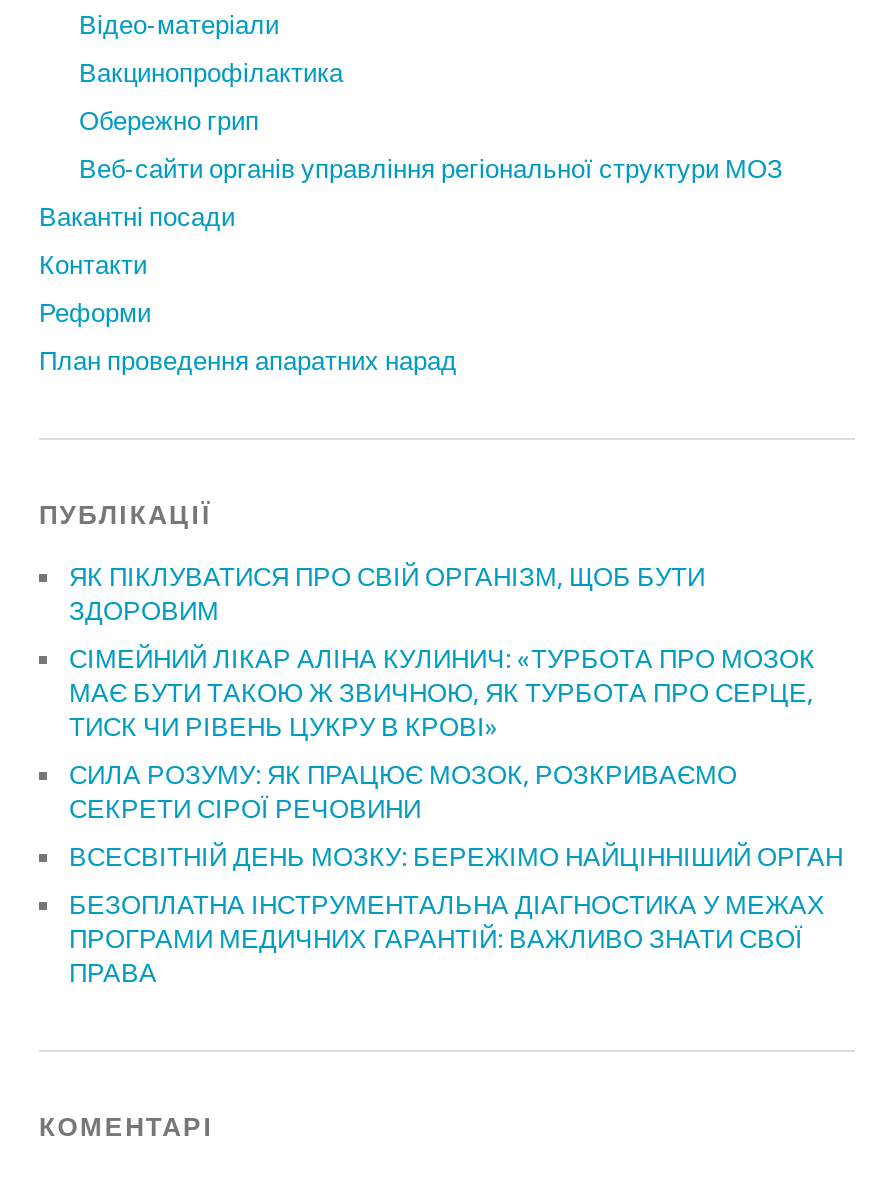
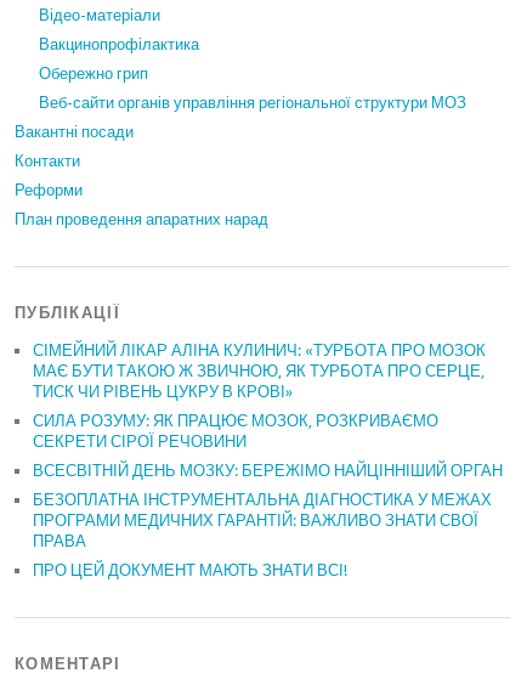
[69,561,705,625] ЯК ПІКЛУВАТИСЯ ПРО СВІЙ ОРГАНІЗМ, ЩОБ БУТИ | ЗДОРОВИМ -> none
moved [69,643,843,987] -> [33,341,503,550]: СІМЕЙНИЙ ЛІКАР АЛІНА КУЛИНИЧ: «ТУРБОТА ПРО МОЗОК | МАЄ БУТИ ТАКОЮ Ж ЗВИЧНОЮ, ЯК ТУРБОТА ПРО СЕРЦЕ, | ТИСК ЧИ РІВЕНЬ ЦУКРУ В КРОВІ» | ... | ПРОГРАМИ МЕДИЧНИХ ГАРАНТІЙ: ВАЖЛИВО ЗНАТИ СВОЇ | ПРАВА
none -> [33,561,347,579] ПРО ЦЕЙ ДОКУМЕНТ МАЮТЬ ЗНАТИ ВСІ!

